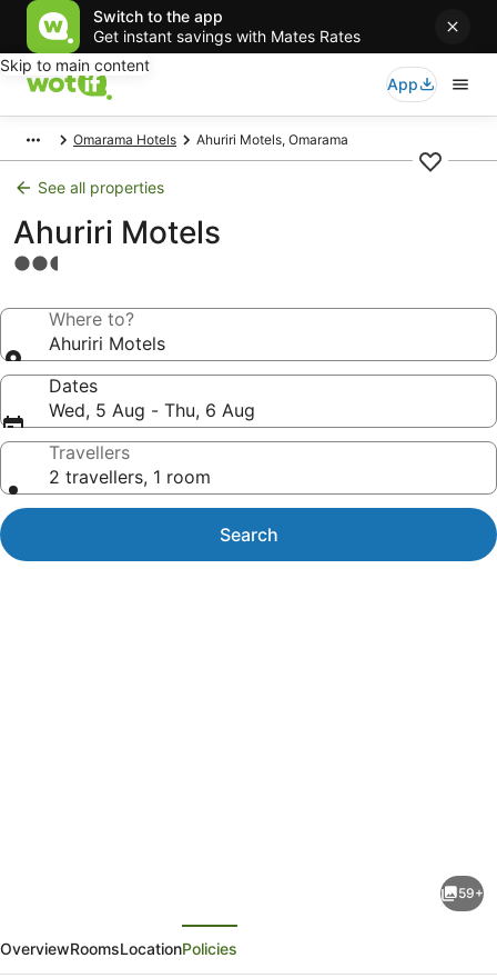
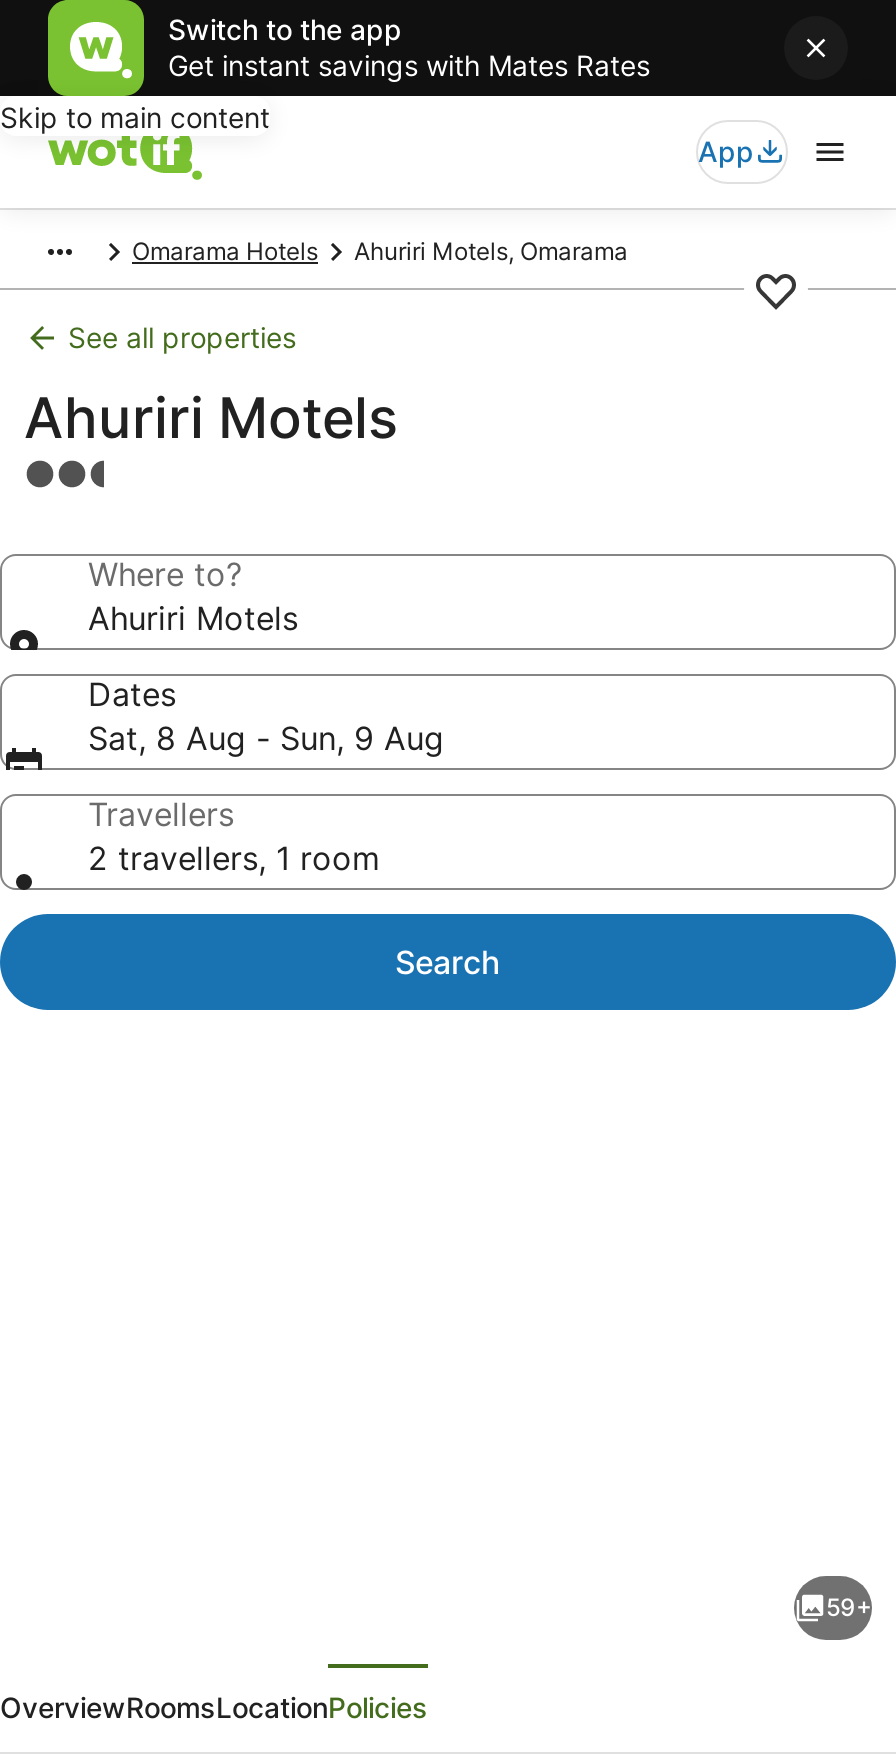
[49,399,255,421] Wed, 5 Aug - Thu, 6 Aug -> [88,718,444,758] Sat, 8 Aug - Sun, 9 Aug

